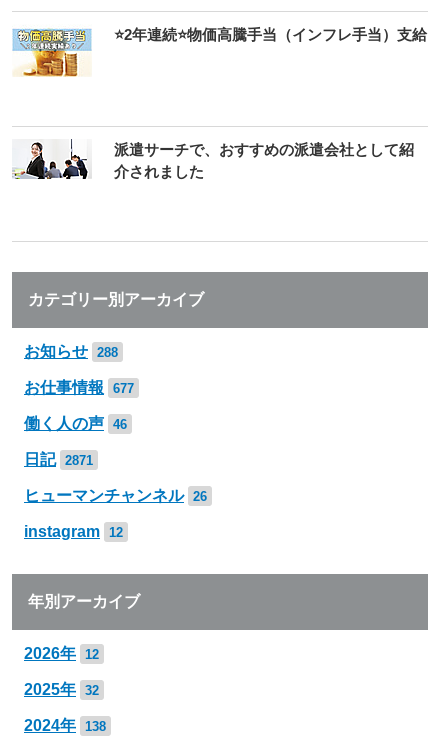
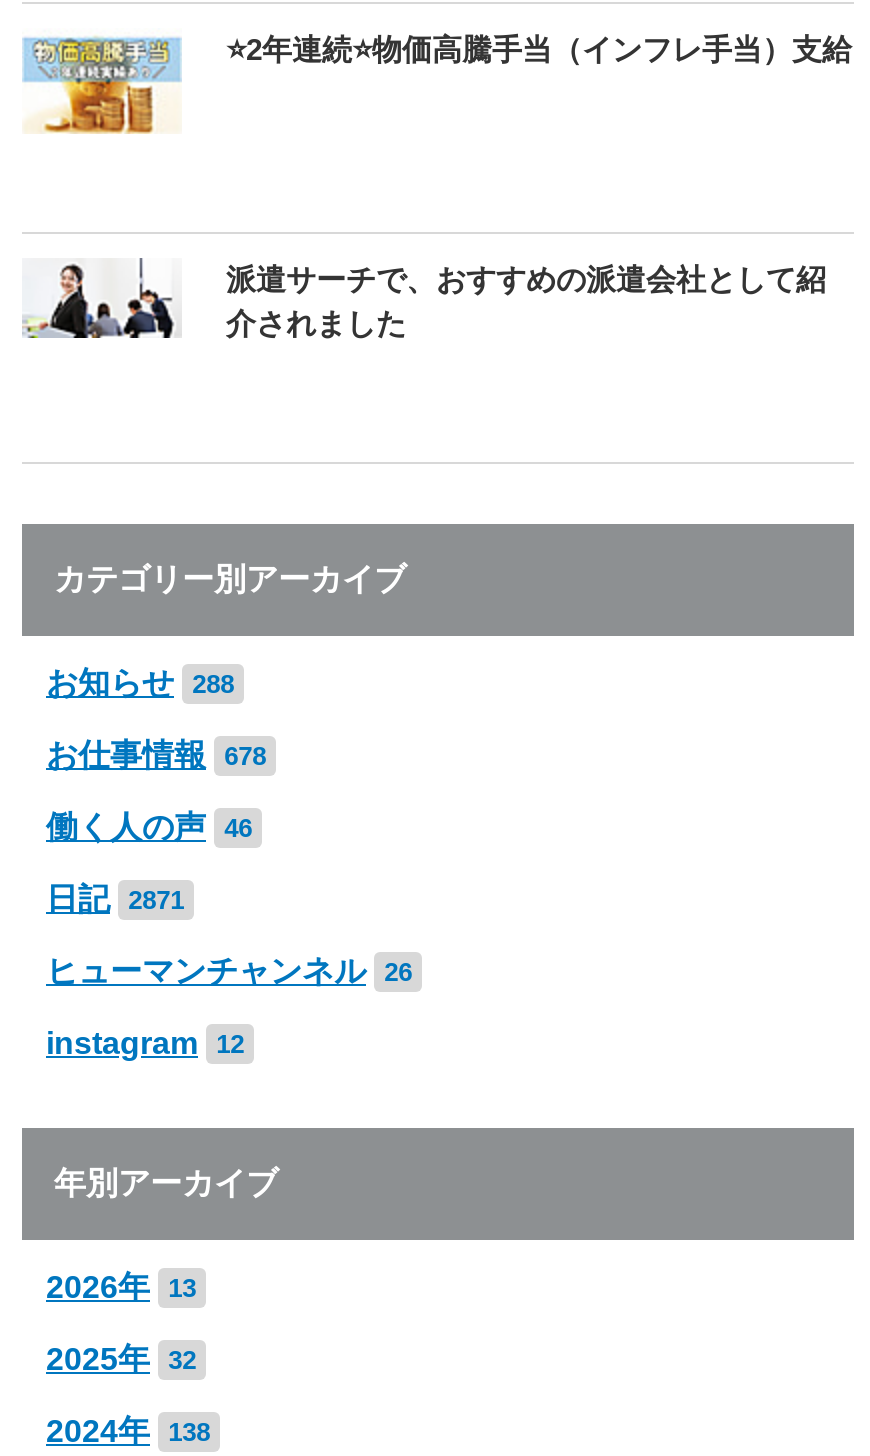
[24,379,134,396] お仕事情報 677 -> [46,737,266,771] お仕事情報 678
[24,645,99,662] 2026年 12 -> [46,1269,196,1303] 2026年 13

